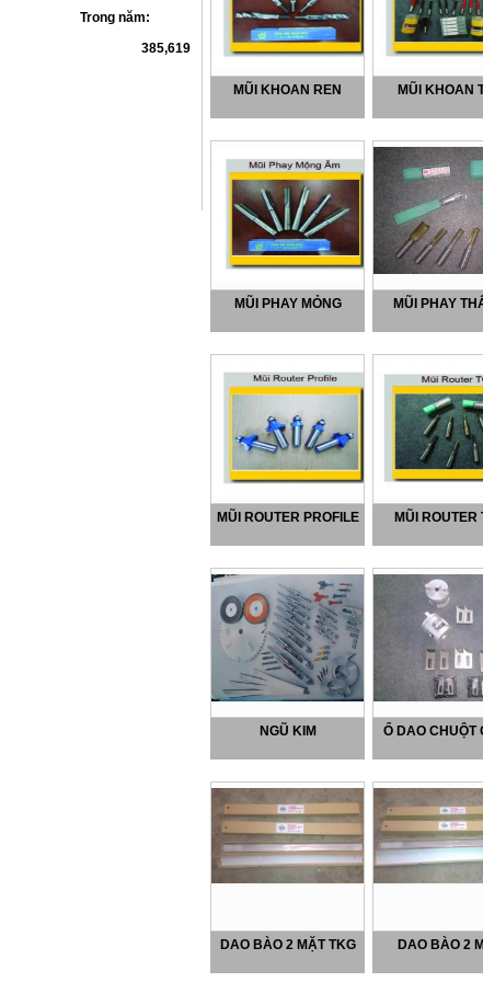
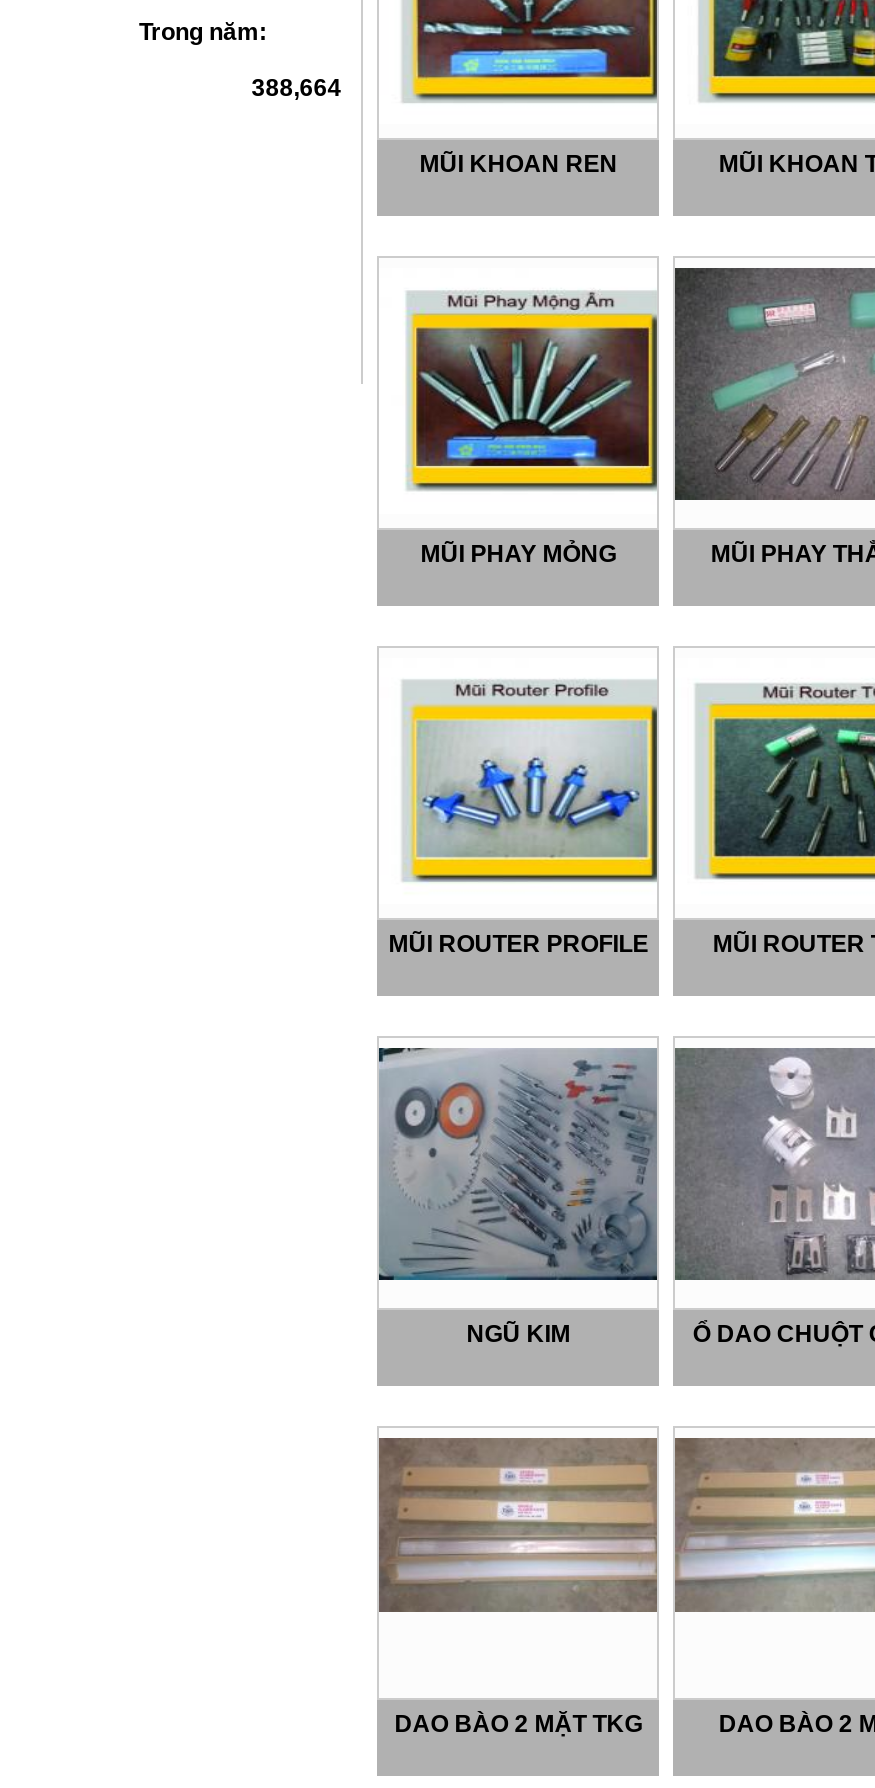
[142,41,191,56] 385,619 -> [251,74,341,102] 388,664

